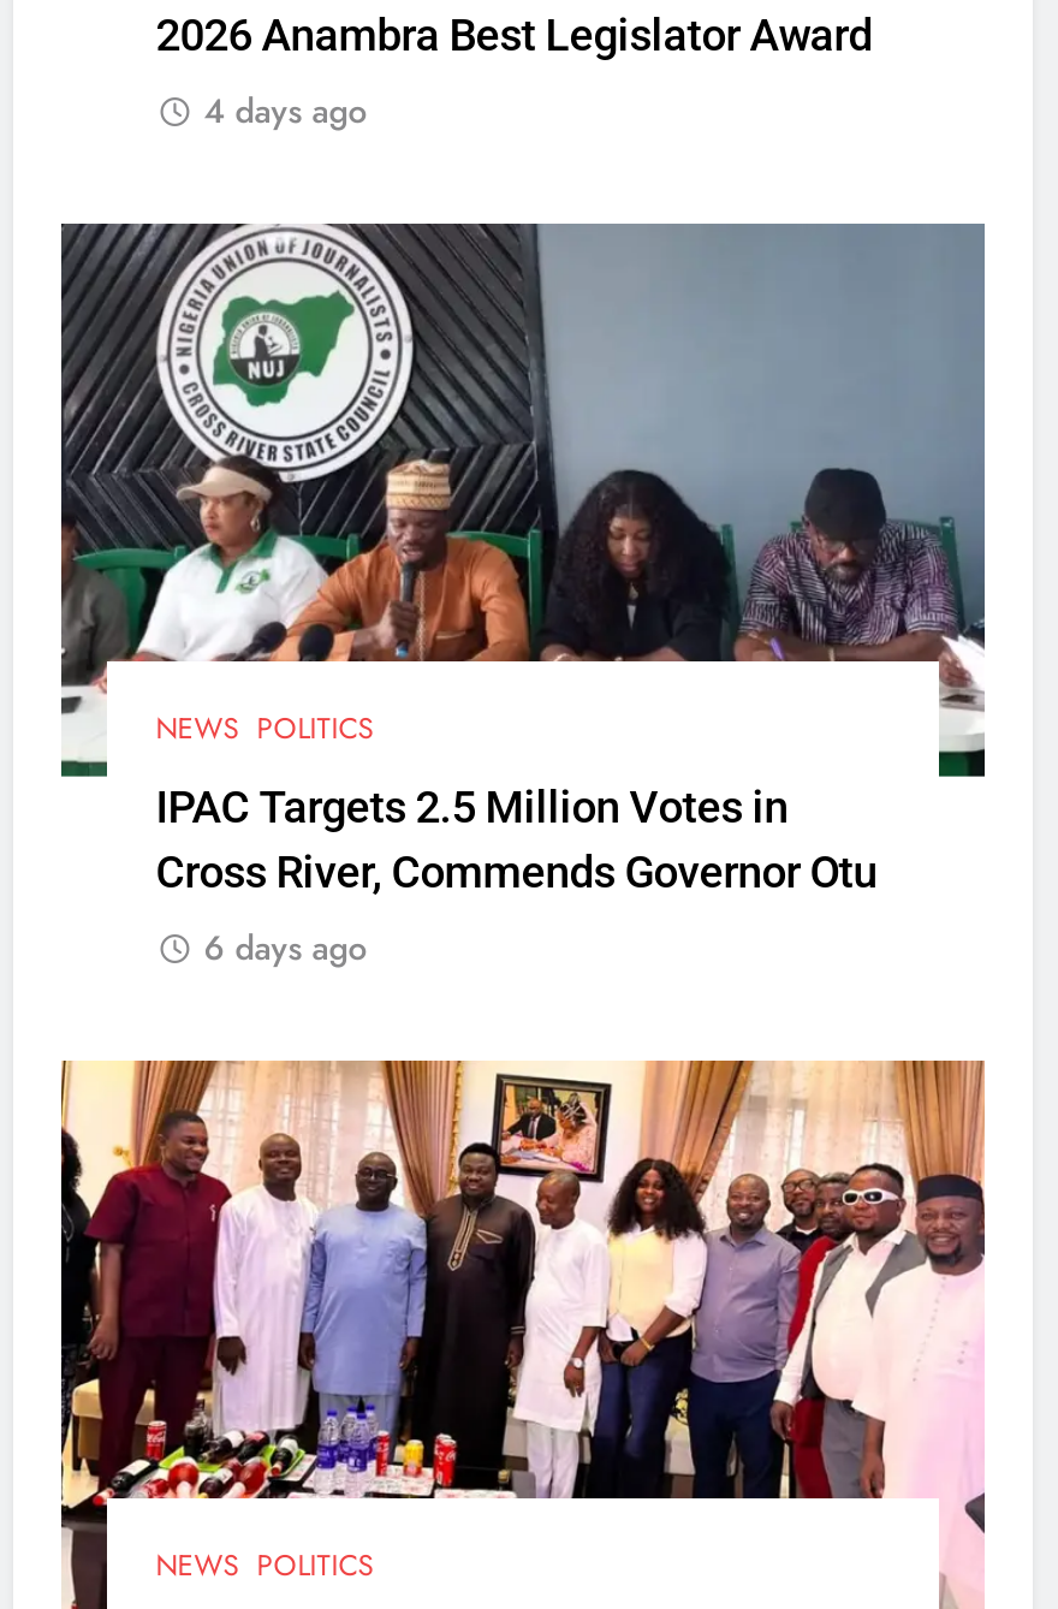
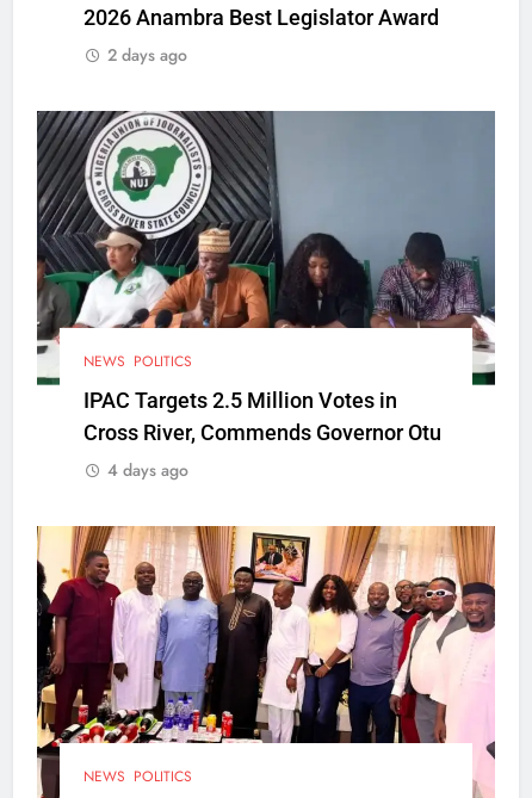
[204,85,367,133] 4 days ago -> [108,42,188,66] 2 days ago
[204,923,367,971] 6 days ago -> [108,458,189,482] 4 days ago

